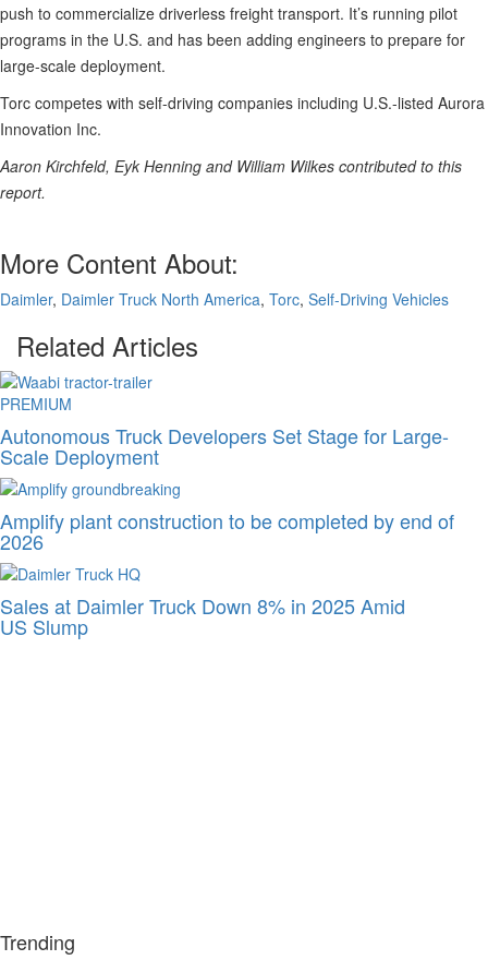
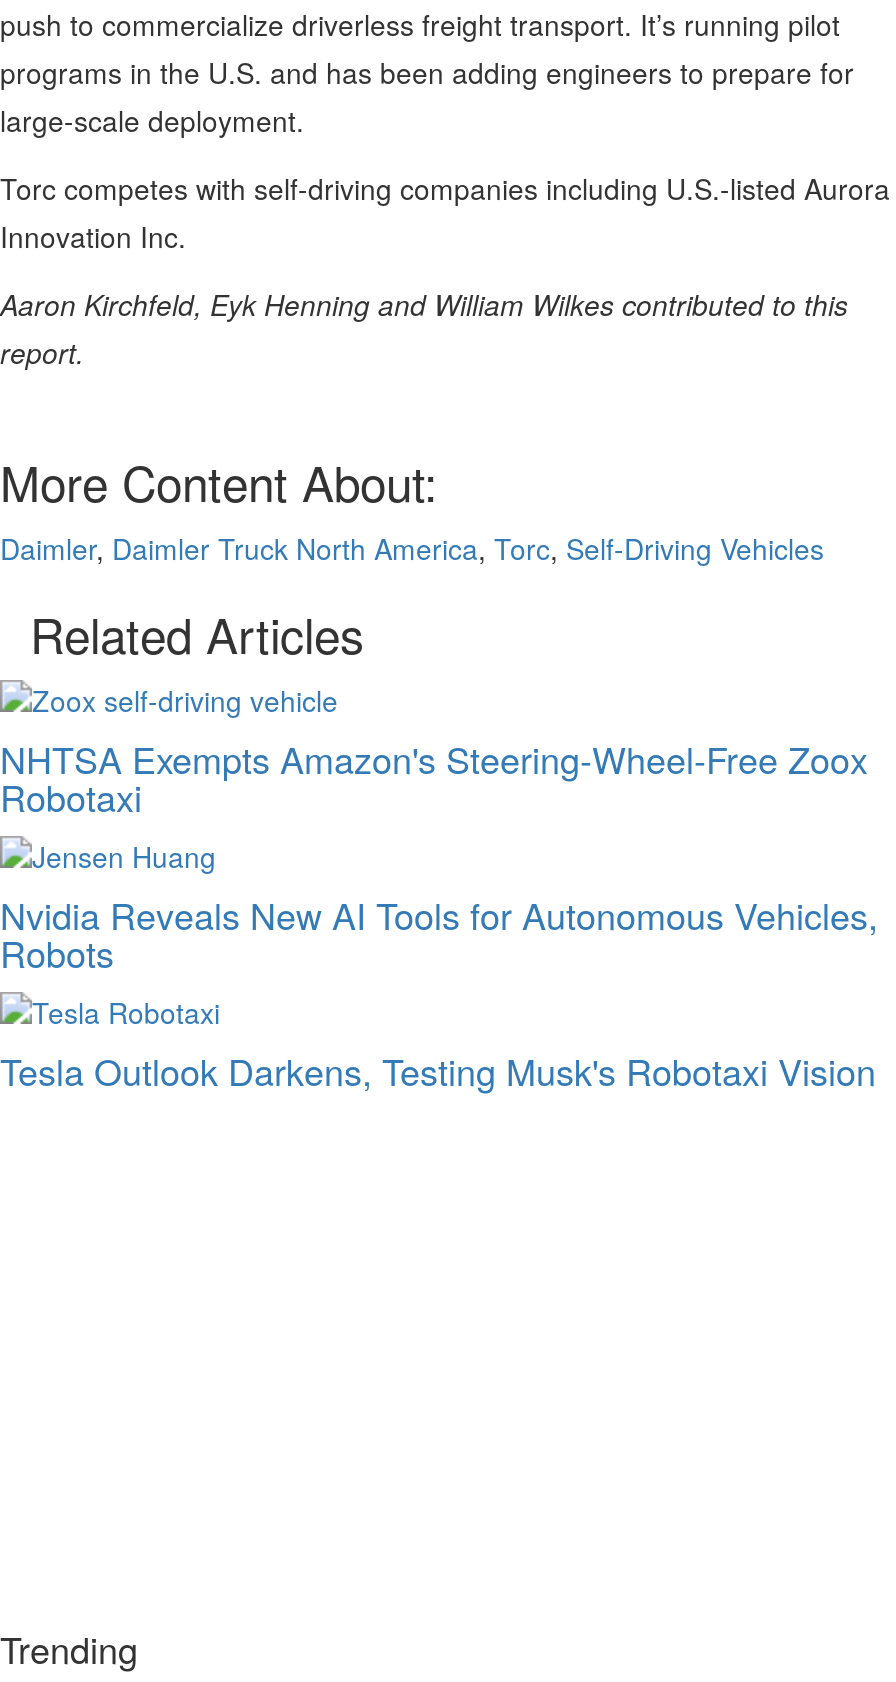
[0,393,449,470] PREMIUM | Autonomous Truck Developers Set Stage for Large- | Scale Deployment -> [0,732,868,822] NHTSA Exempts Amazon's Steering-Wheel-Free Zoox | Robotaxi
[0,506,454,555] Amplify plant construction to be completed by end of | 2026 -> [0,888,878,978] Nvidia Reveals New AI Tools for Autonomous Vehicles, | Robots
[0,591,405,640] Sales at Daimler Truck Down 8% in 2025 Amid | US Slump -> [0,1044,876,1096] Tesla Outlook Darkens, Testing Musk's Robotaxi Vision

